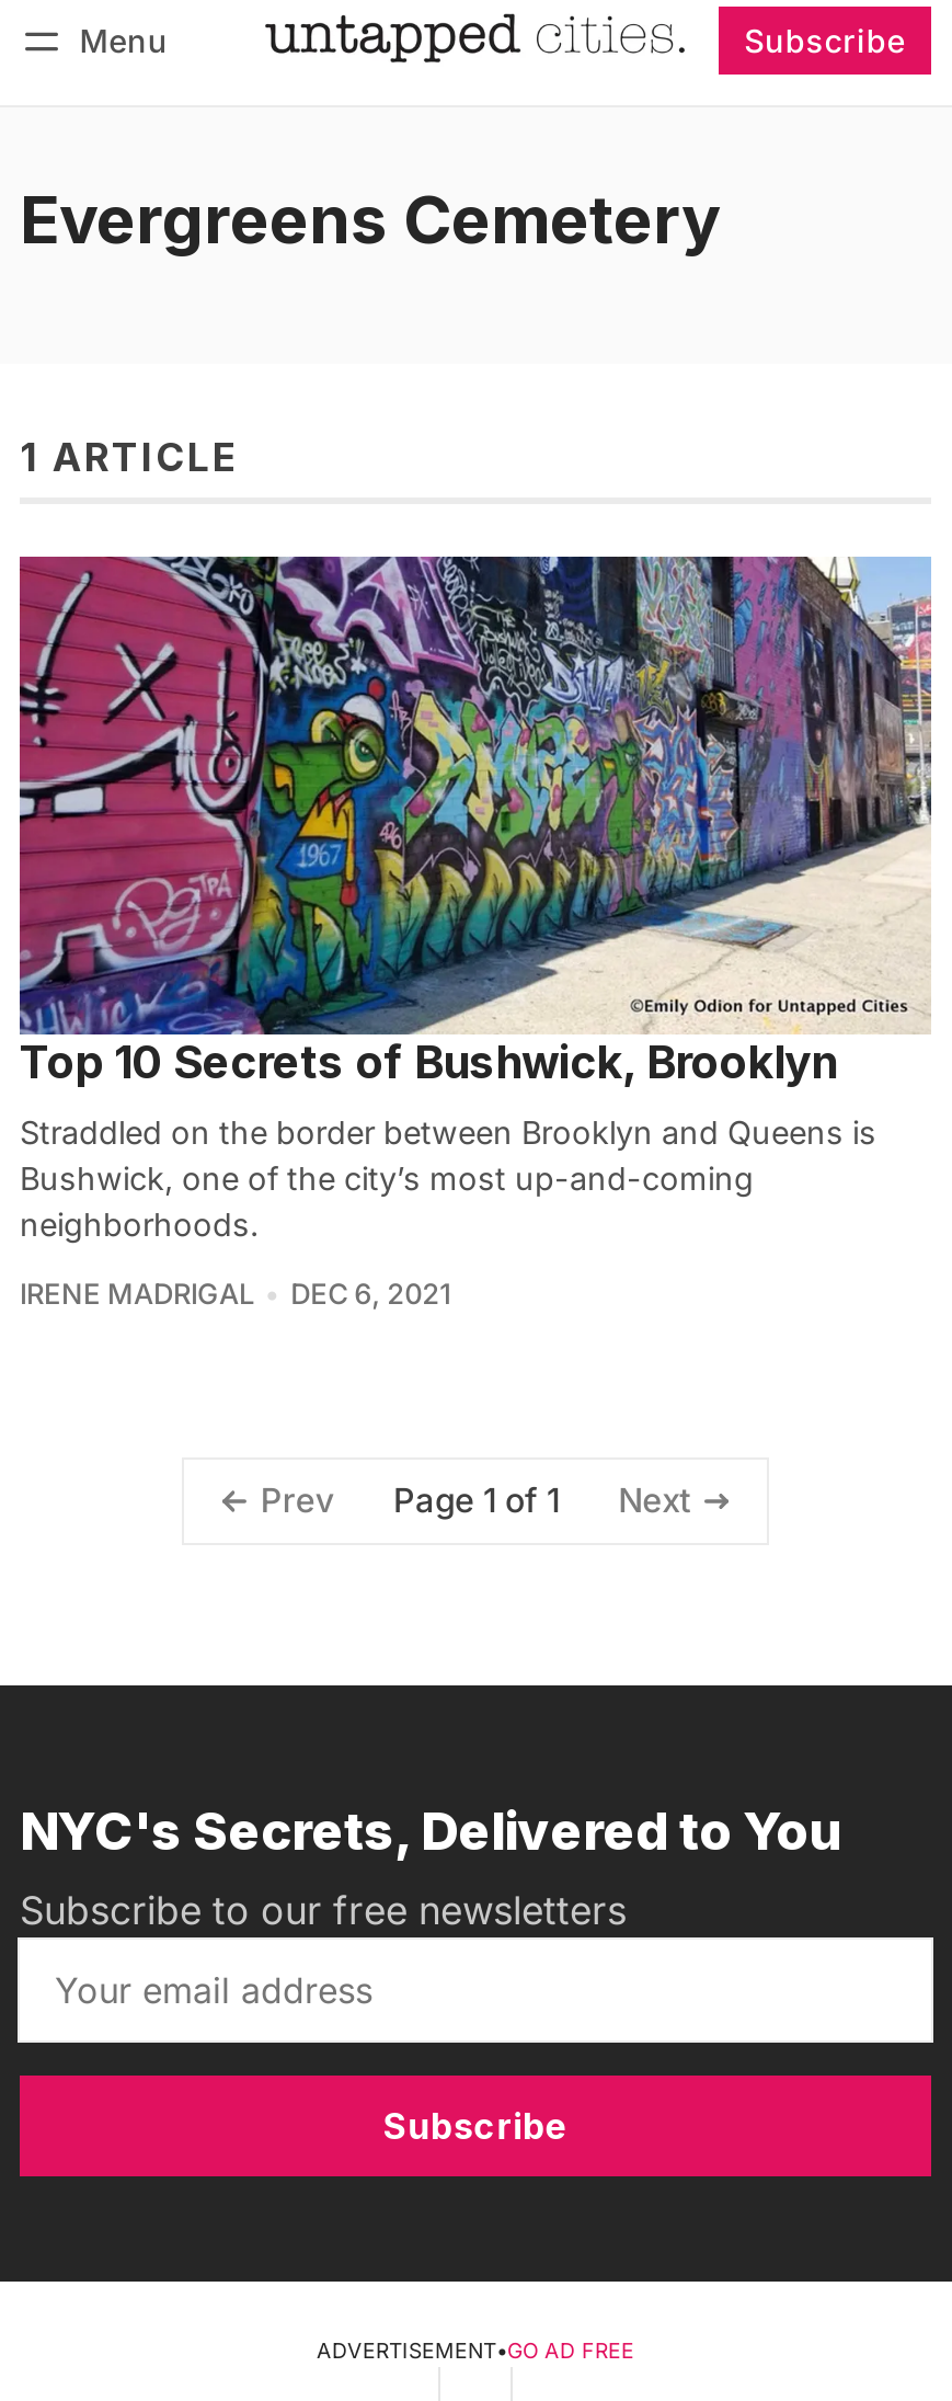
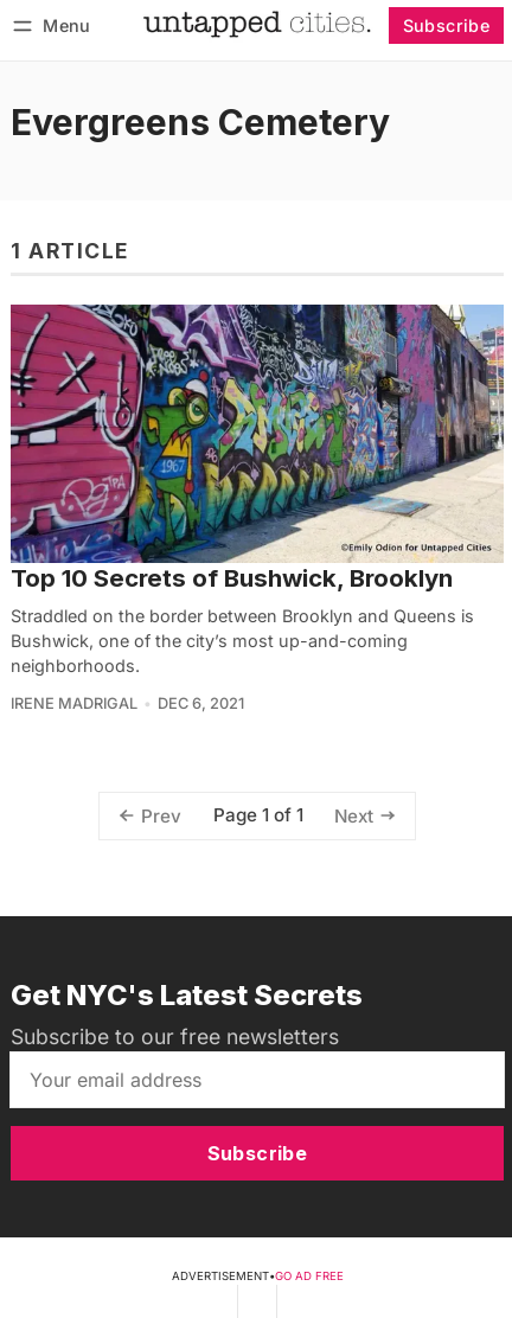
[20,1801,839,1864] NYC's Secrets, Delivered to You -> [11,978,363,1012] Get NYC's Latest Secrets

